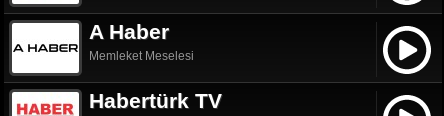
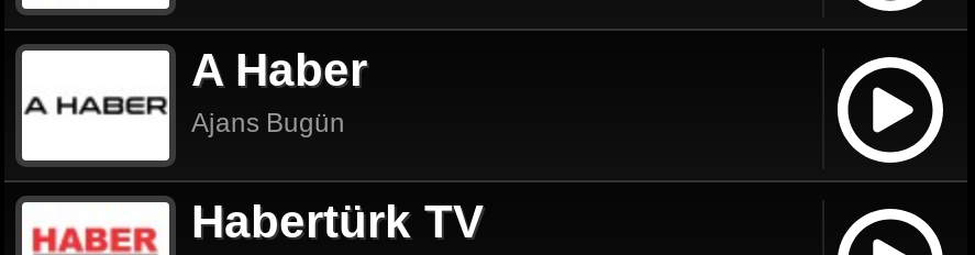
[89,49,194,63] Memleket Meselesi -> [191,107,345,138] Ajans Bugün

